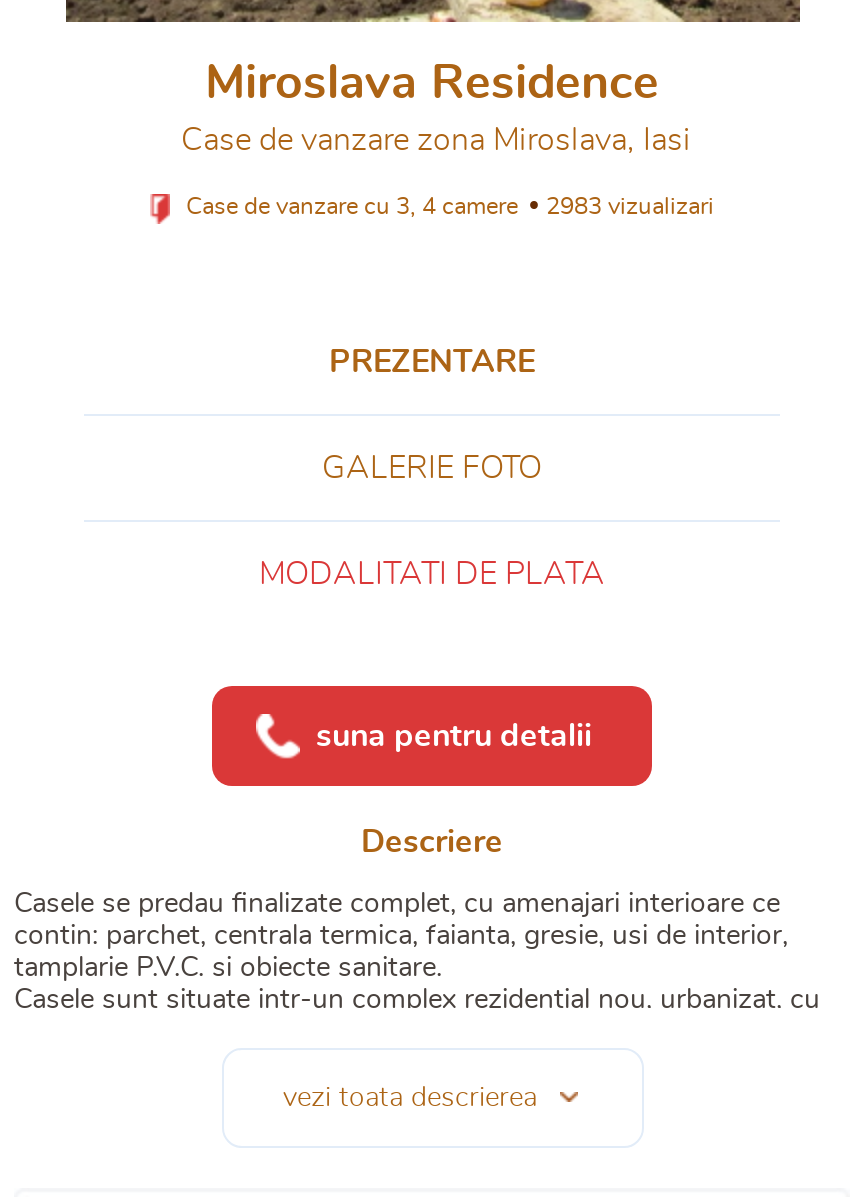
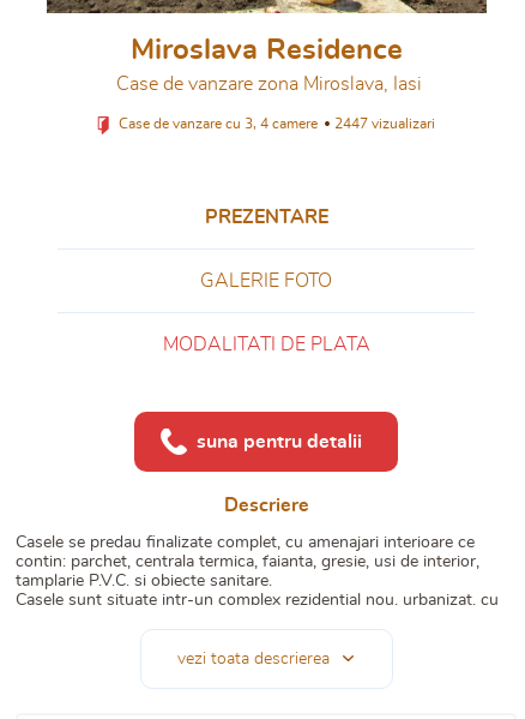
[186,194,714,218] Case de vanzare cu 3, 4 camere 2983 vizualizari -> [119,116,435,131] Case de vanzare cu 3, 4 camere 2447 vizualizari

